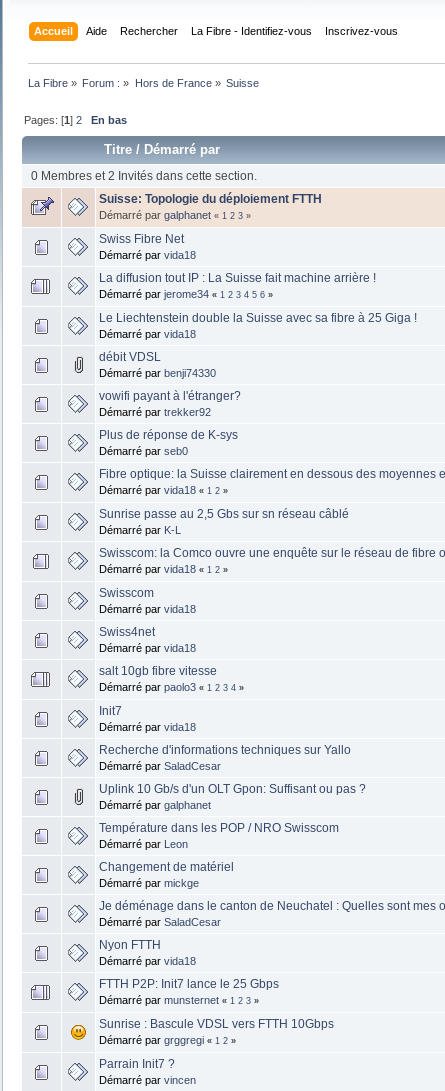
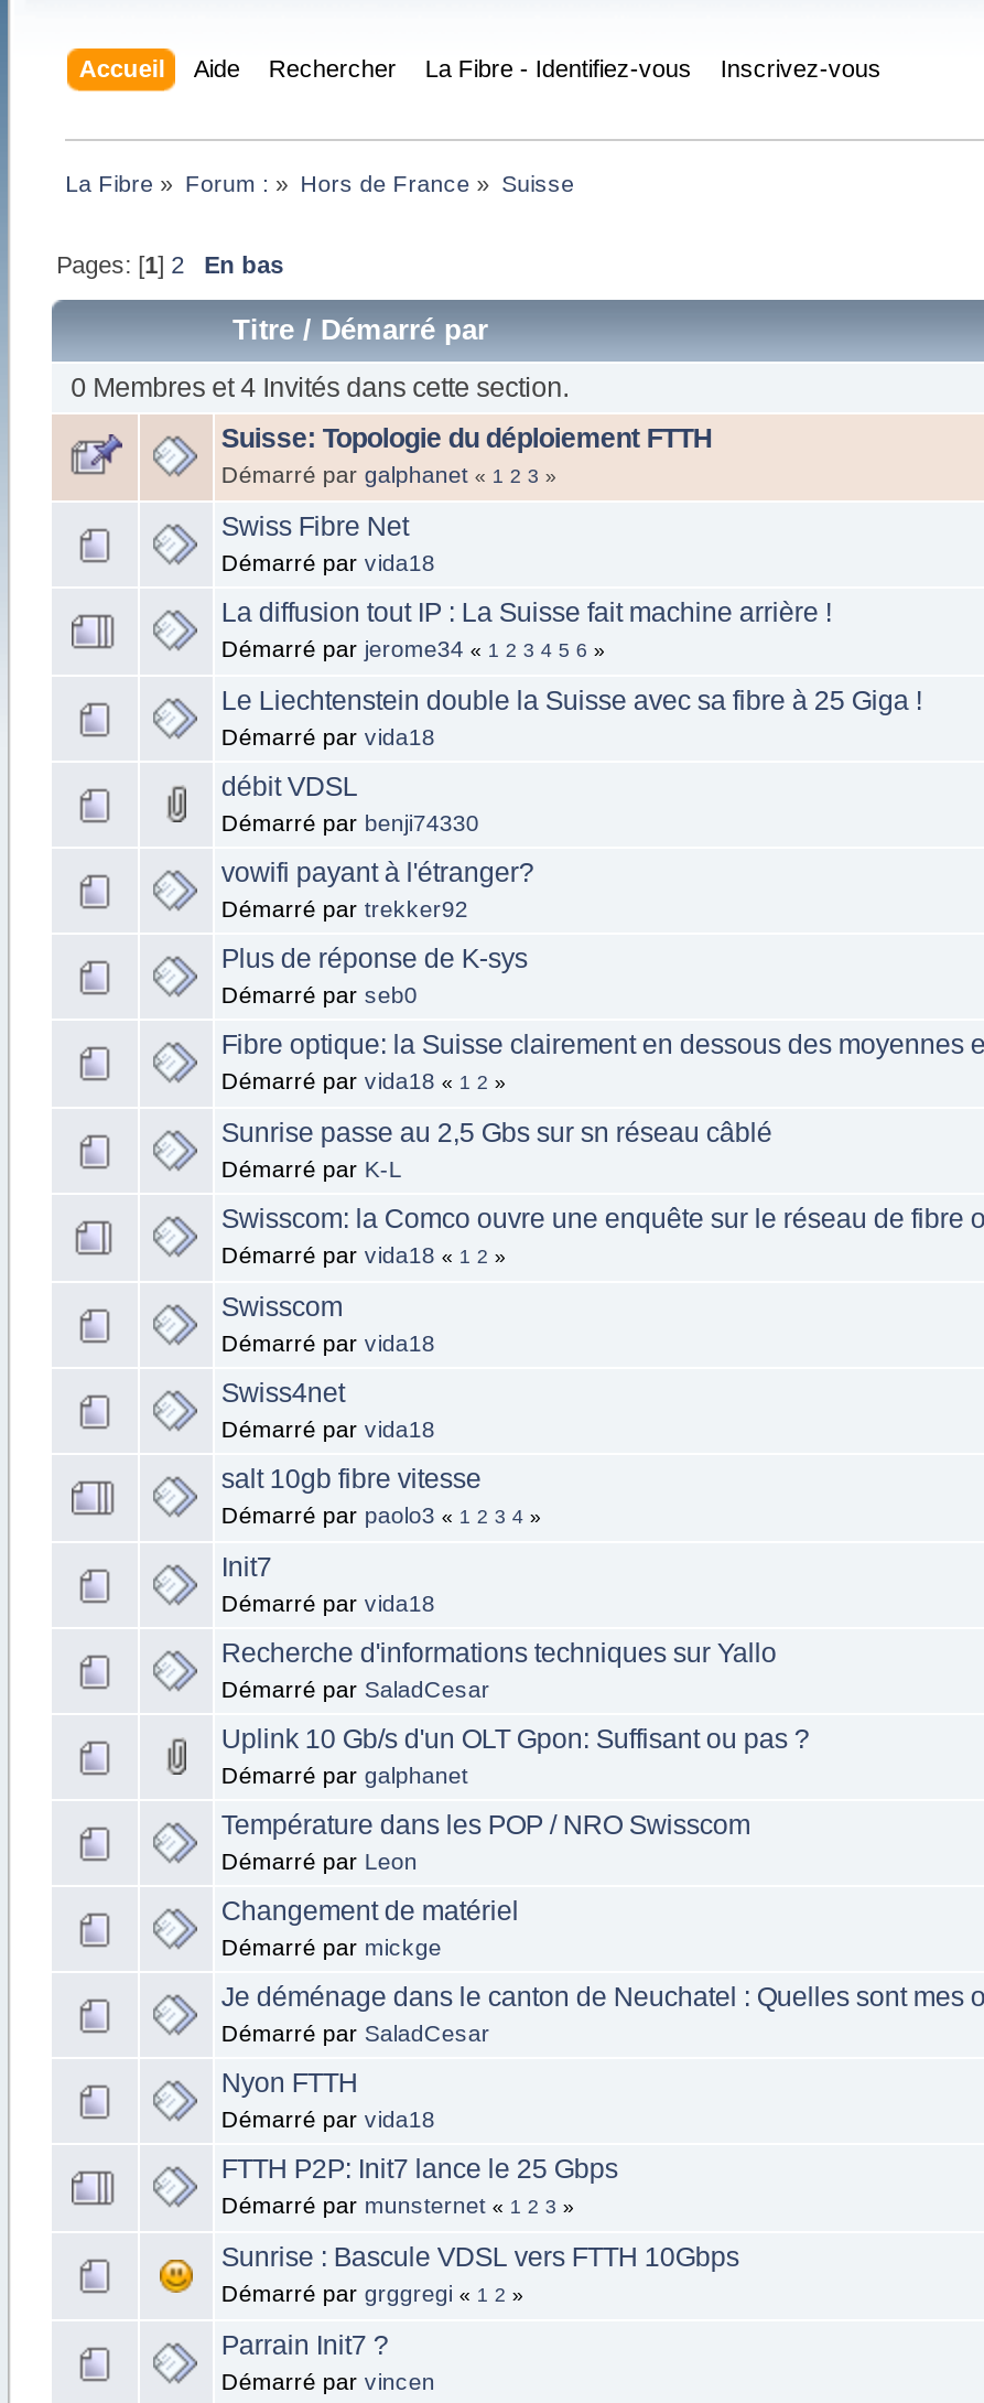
[31,168,257,182] 0 Membres et 2 Invités dans cette section. -> [71,371,569,402] 0 Membres et 4 Invités dans cette section.

